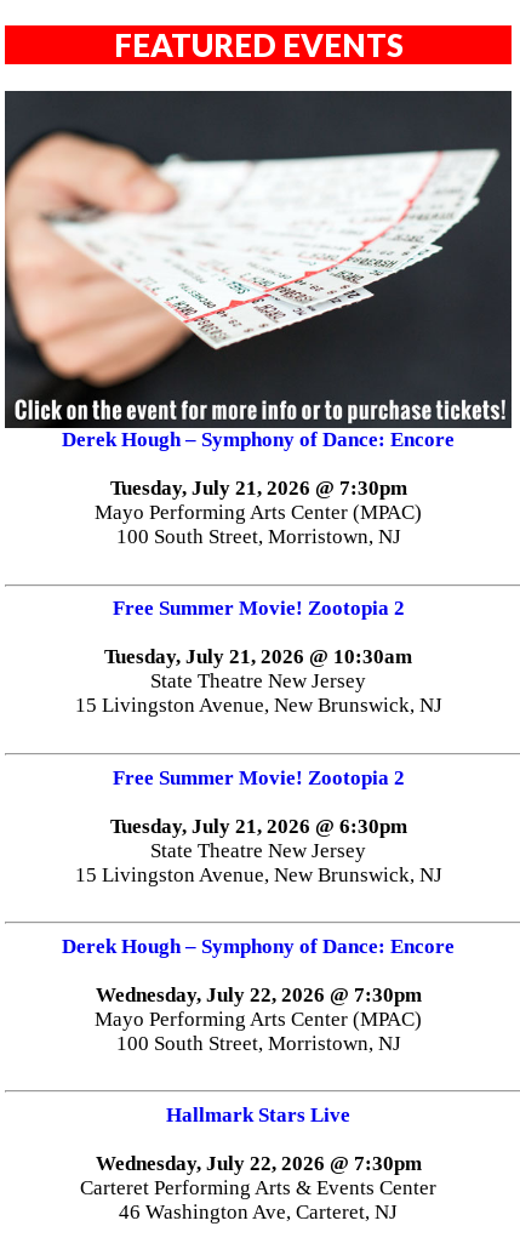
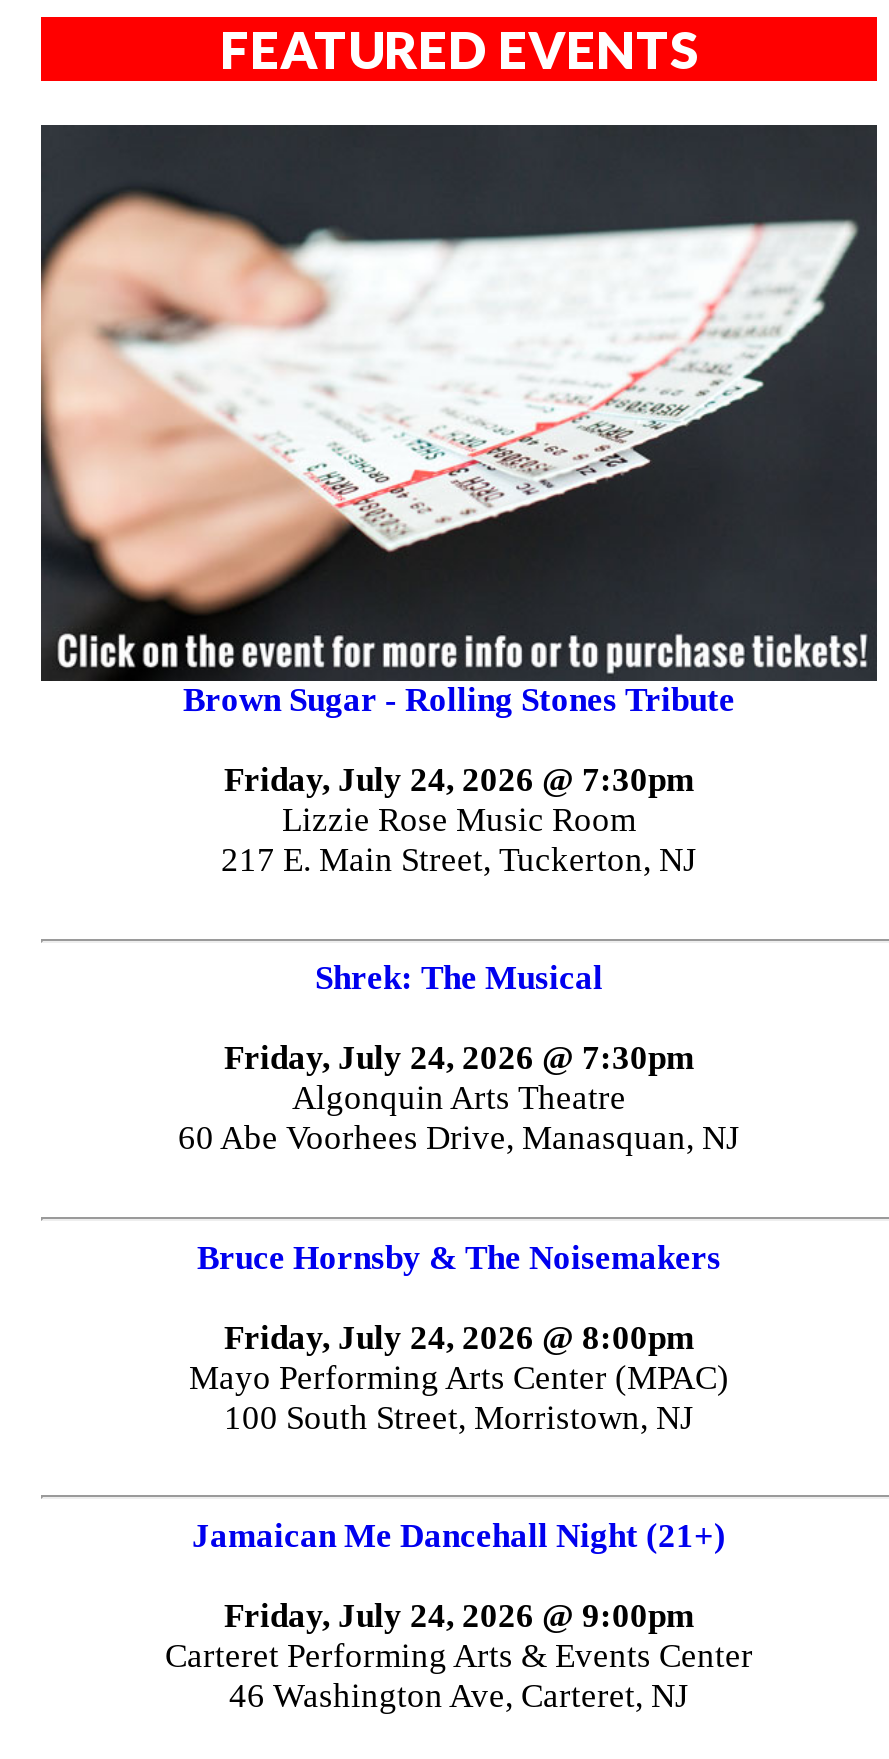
[62,428,455,500] Derek Hough – Symphony of Dance: Encore | Tuesday, July 21, 2026 @ 7:30pm -> [178,682,740,1356] Brown Sugar - Rolling Stones Tribute | Friday, July 24, 2026 @ 7:30pm | Lizzie Rose Music Room | 217 E. Main Street, Tuckerton, NJ | Shrek: The Musical | Friday, July 24, 2026 @ 7:30pm | Algonquin Arts Theatre | 60 Abe Voorhees Drive, Manasquan, NJ | Bruce Hornsby & The Noisemakers | Friday, July 24, 2026 @ 8:00pm
moved [95,501,422,548] -> [189,1358,729,1436]: Mayo Performing Arts Center (MPAC) | 100 South Street, Morristown, NJ
[62,597,455,1175] Free Summer Movie! Zootopia 2 | Tuesday, July 21, 2026 @ 10:30am | State Theatre New Jersey | 15 Livingston Avenue, New Brunswick, NJ | Free Summer Movie! Zootopia 2 | Tuesday, July 21, 2026 @ 6:30pm | State Theatre New Jersey | 15 Livingston Avenue, New Brunswick, NJ | Derek Hough – Symphony of Dance: Encore | Wednesday, July 22, 2026 @ 7:30pm | Mayo Performing Arts Center (MPAC) | 100 South Street, Morristown, NJ | Hallmark Stars Live | Wednesday, July 22, 2026 @ 7:30pm -> [192,1516,726,1634] Jamaican Me Dancehall Night (21+) | Friday, July 24, 2026 @ 9:00pm

